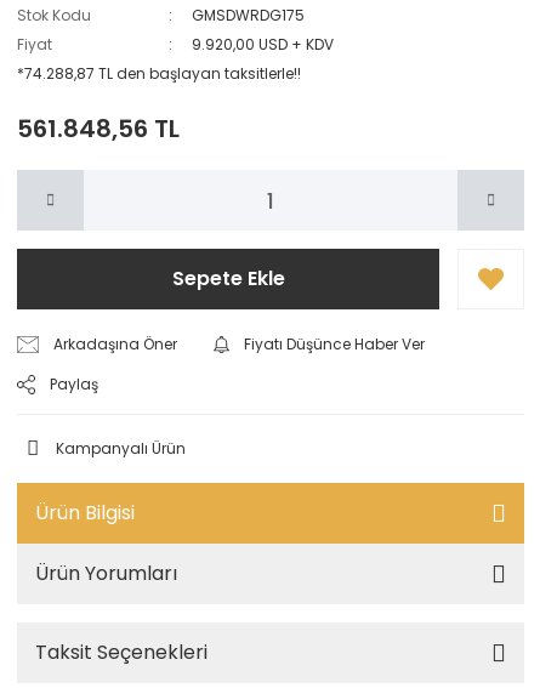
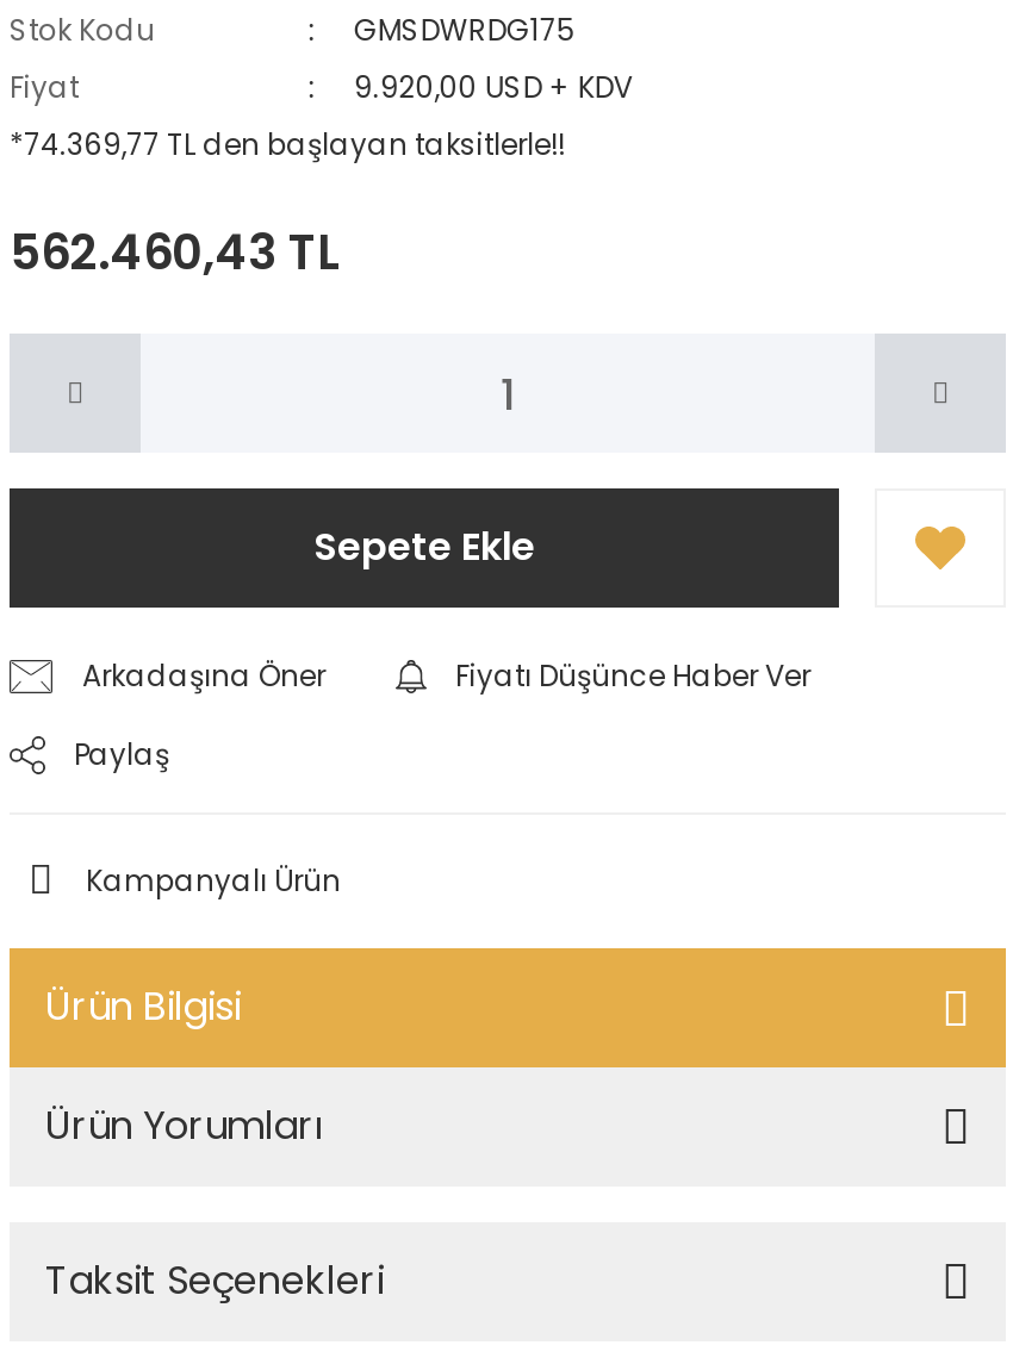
[17,63,301,84] *74.288,87 TL den başlayan taksitlerle!! -> [10,124,565,164] *74.369,77 TL den başlayan taksitlerle!!
[17,112,180,146] 561.848,56 TL -> [10,219,338,286] 562.460,43 TL

